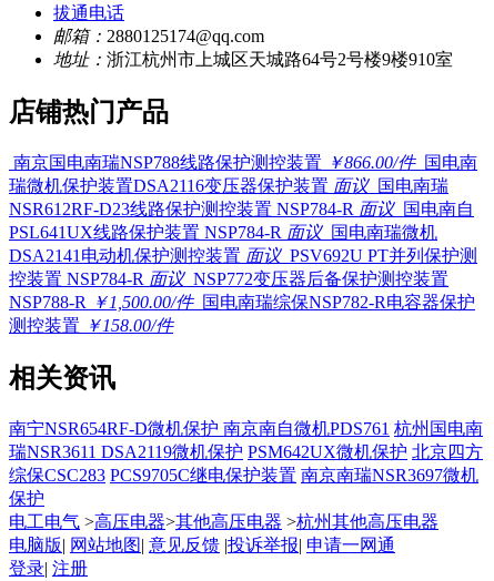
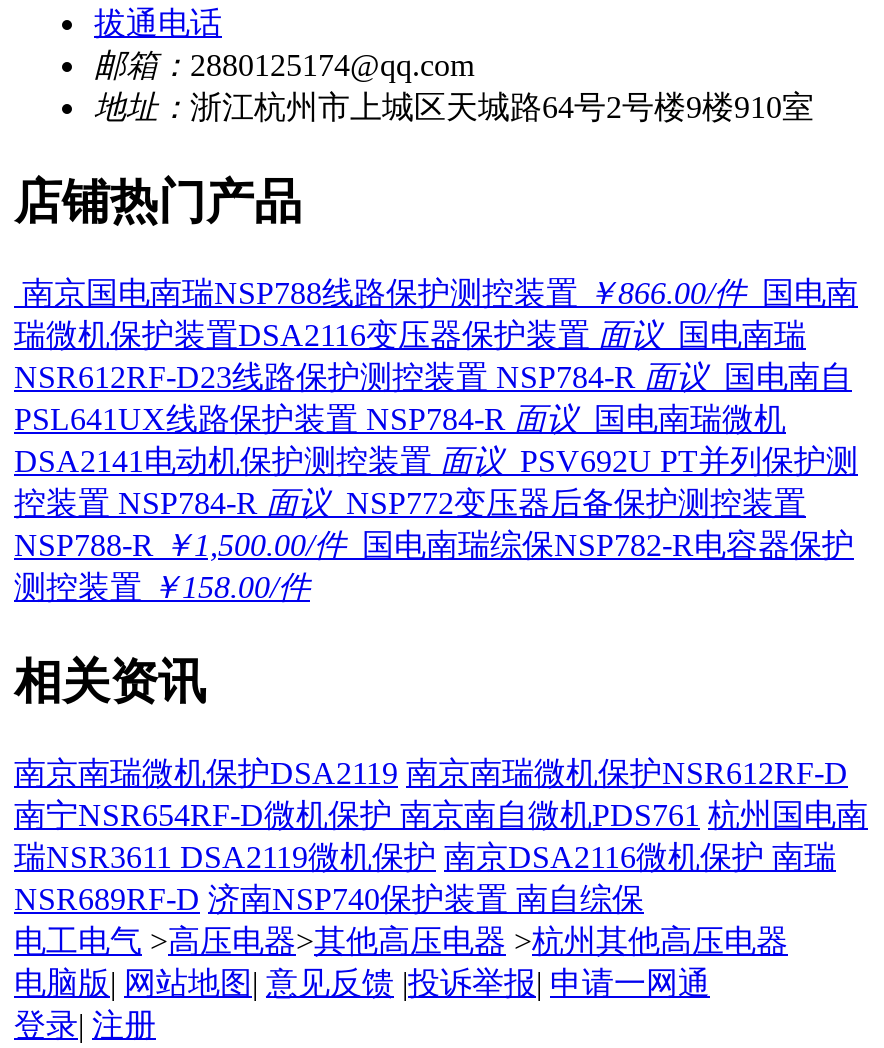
none -> [14,756,848,790] 南京南瑞微机保护DSA2119 南京南瑞微机保护NSR612RF-D
moved [9,419,483,438] -> [14,798,868,832]: 南宁NSR654RF-D微机保护 南京南自微机PDS761 杭州国电南
[9,442,483,508] 瑞NSR3611 DSA2119微机保护 PSM642UX微机保护 北京四方 | 综保CSC283 PCS9705C继电保护装置 南京南瑞NSR3697微机 | 保护 -> [14,840,836,916] 瑞NSR3611 DSA2119微机保护 南京DSA2116微机保护 南瑞 | NSR689RF-D 济南NSP740保护装置 南自综保

